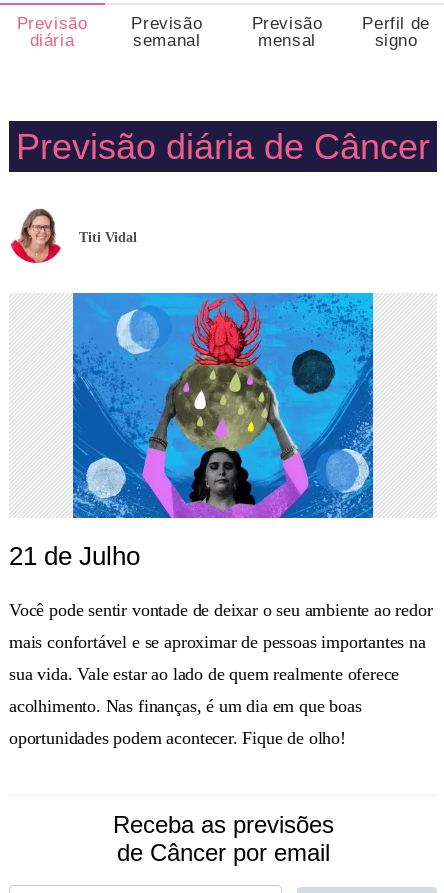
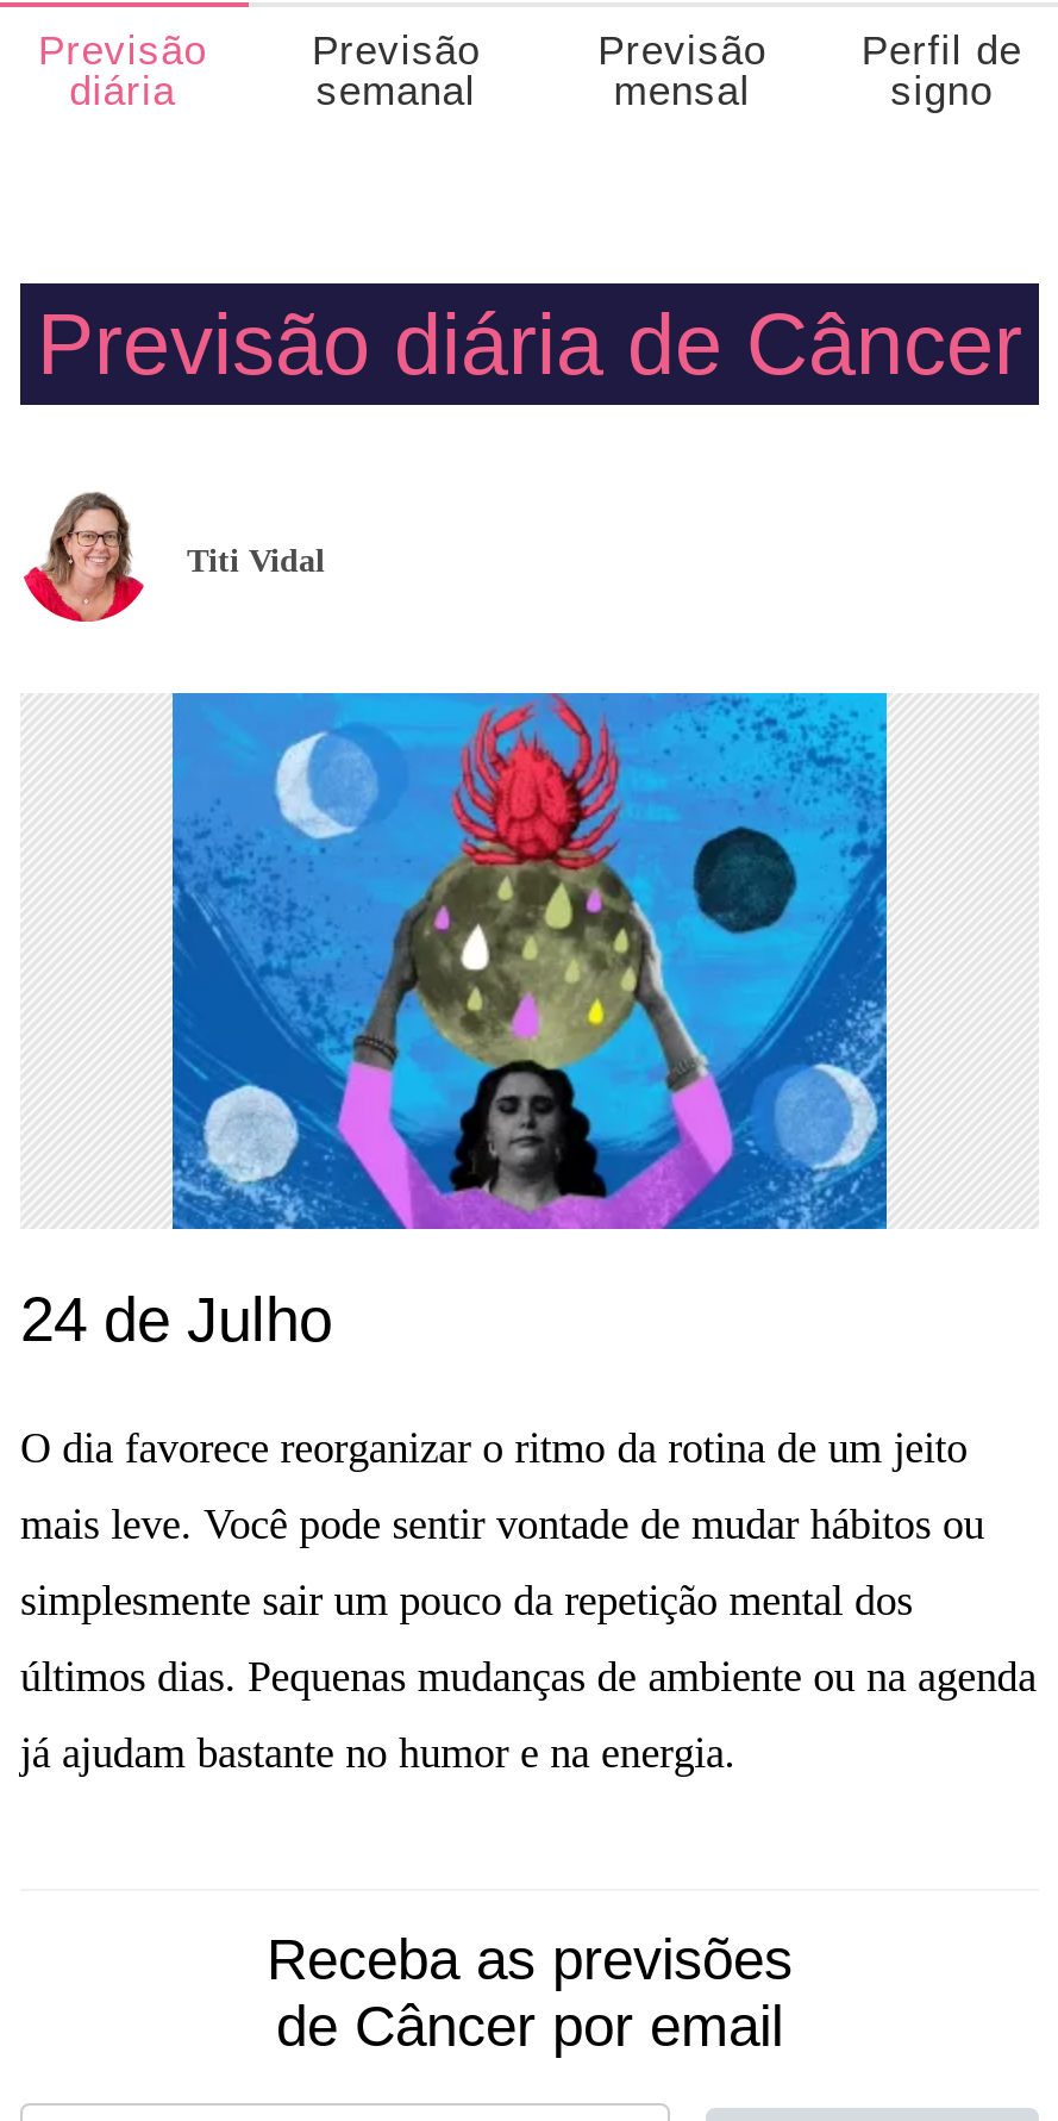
[9,541,140,571] 21 de Julho -> [20,1284,332,1355] 24 de Julho
[9,600,433,620] Você pode sentir vontade de deixar o seu ambiente ao redor -> [20,1424,967,1472] O dia favorece reorganizar o ritmo da rotina de um jeito
[9,632,426,652] mais confortável e se aproximar de pessoas importantes na -> [20,1501,984,1548] mais leve. Você pode sentir vontade de mudar hábitos ou
[9,664,399,684] sua vida. Vale estar ao lado de quem realmente oferece -> [20,1577,913,1624] simplesmente sair um pouco da repetição mental dos
[9,696,361,716] acolhimento. Nas finanças, é um dia em que boas -> [20,1653,1036,1701] últimos dias. Pequenas mudanças de ambiente ou na agenda
[9,728,346,748] oportunidades podem acontecer. Fique de olho! -> [20,1729,736,1777] já ajudam bastante no humor e na energia.

